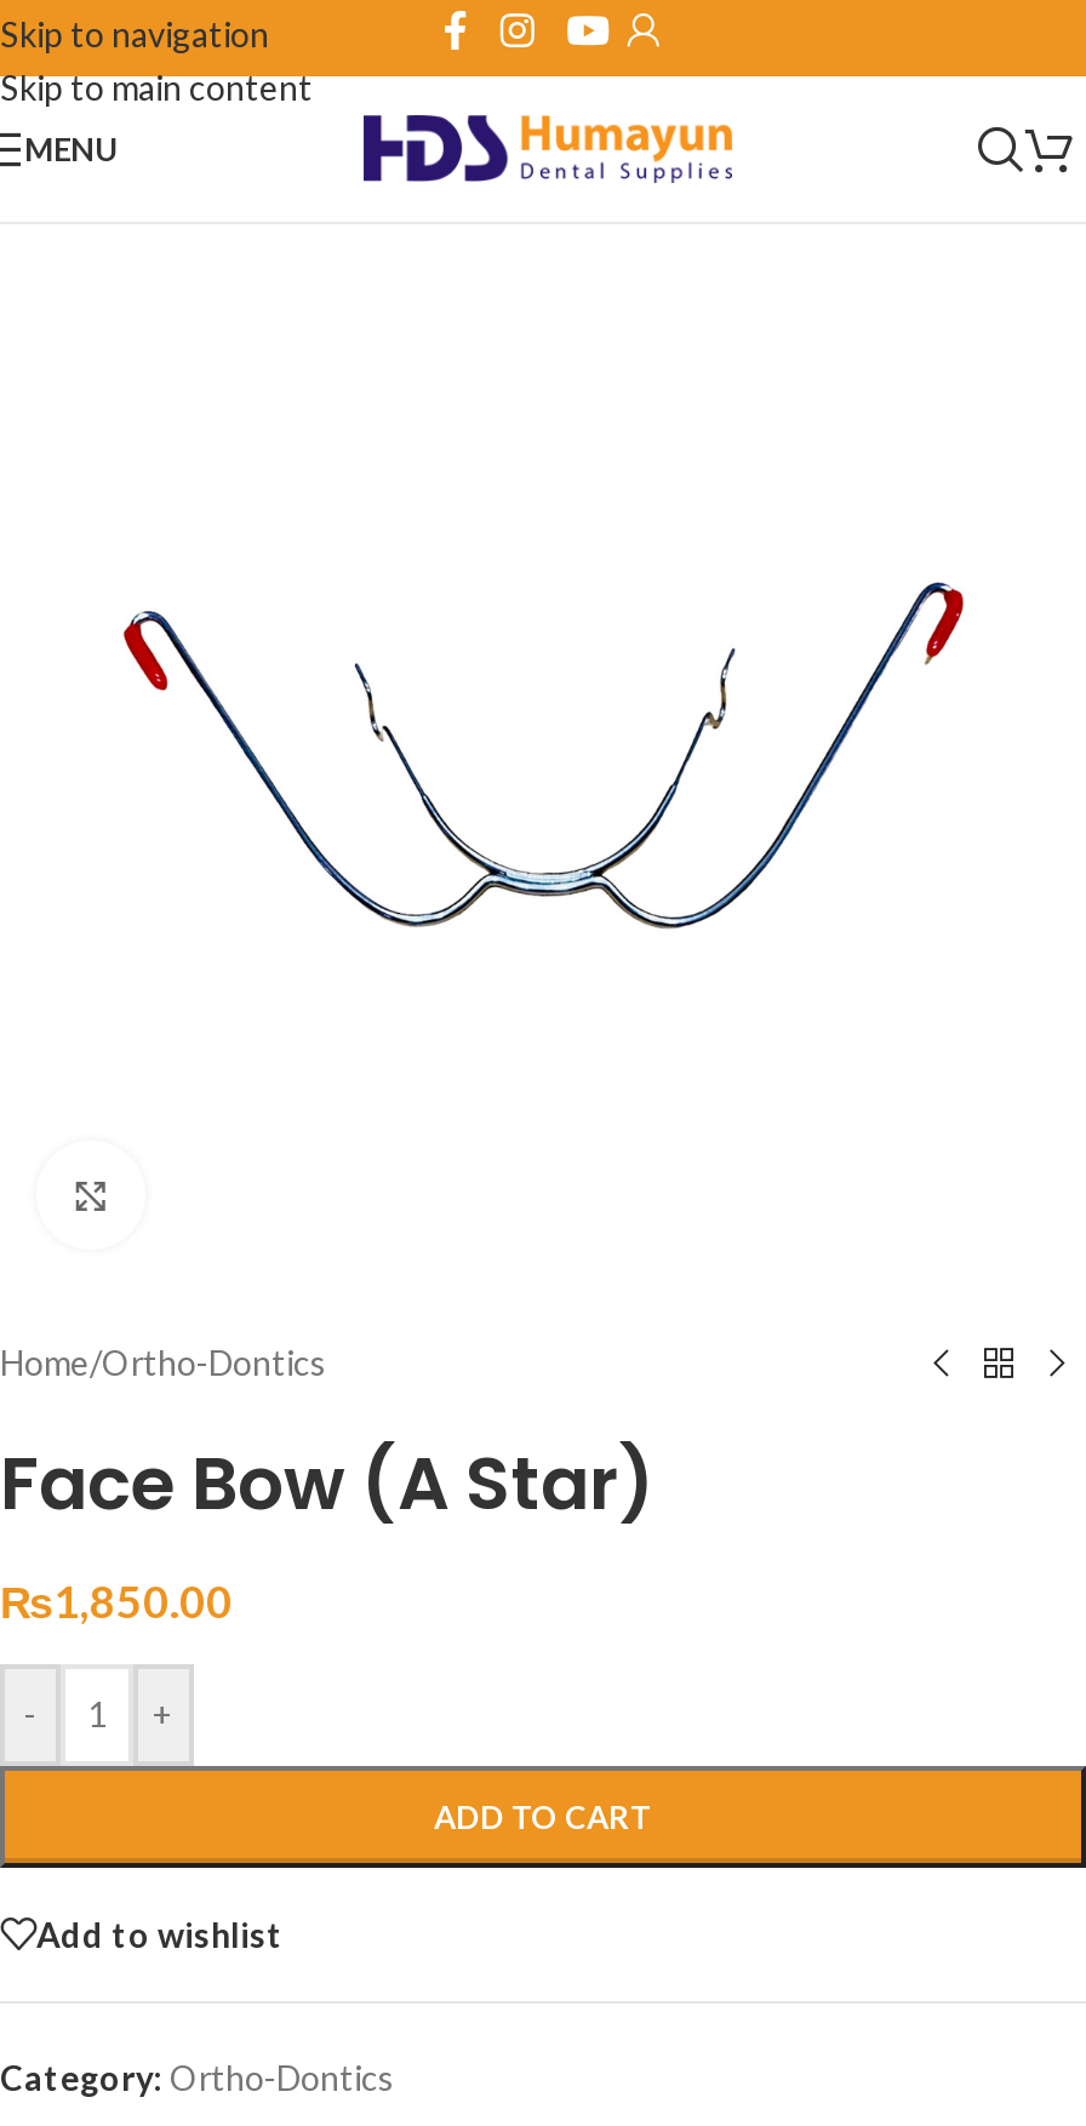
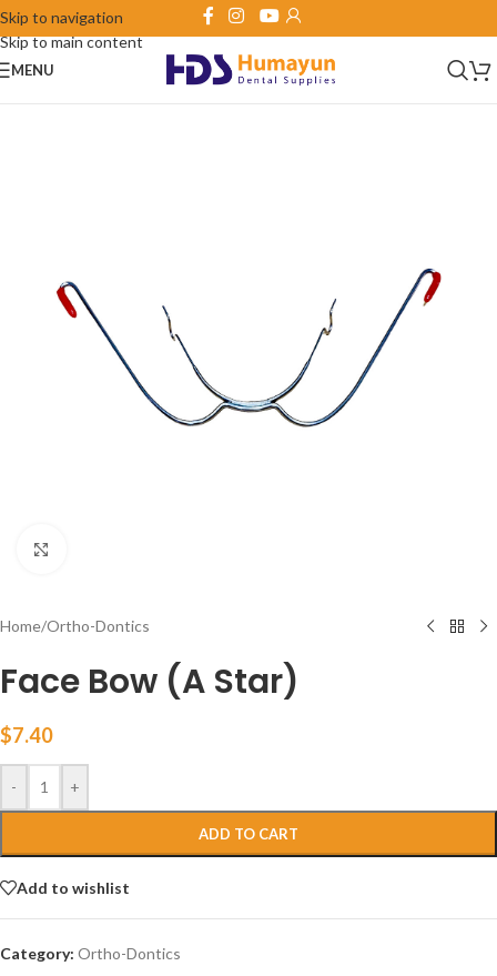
[0,1575,233,1628] ₨1,850.00 -> [0,723,53,747] $7.40

